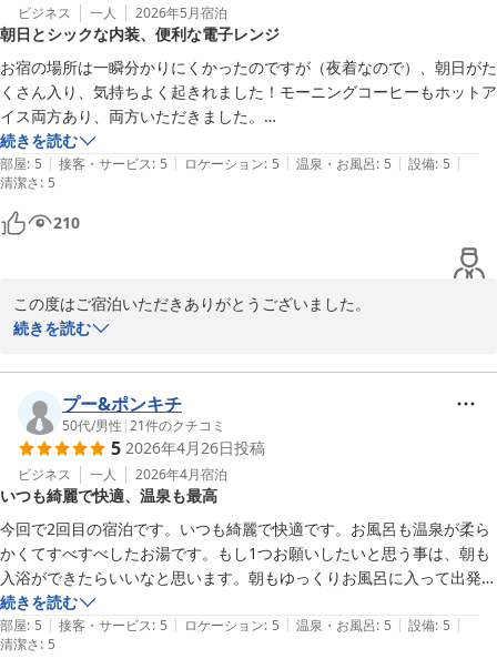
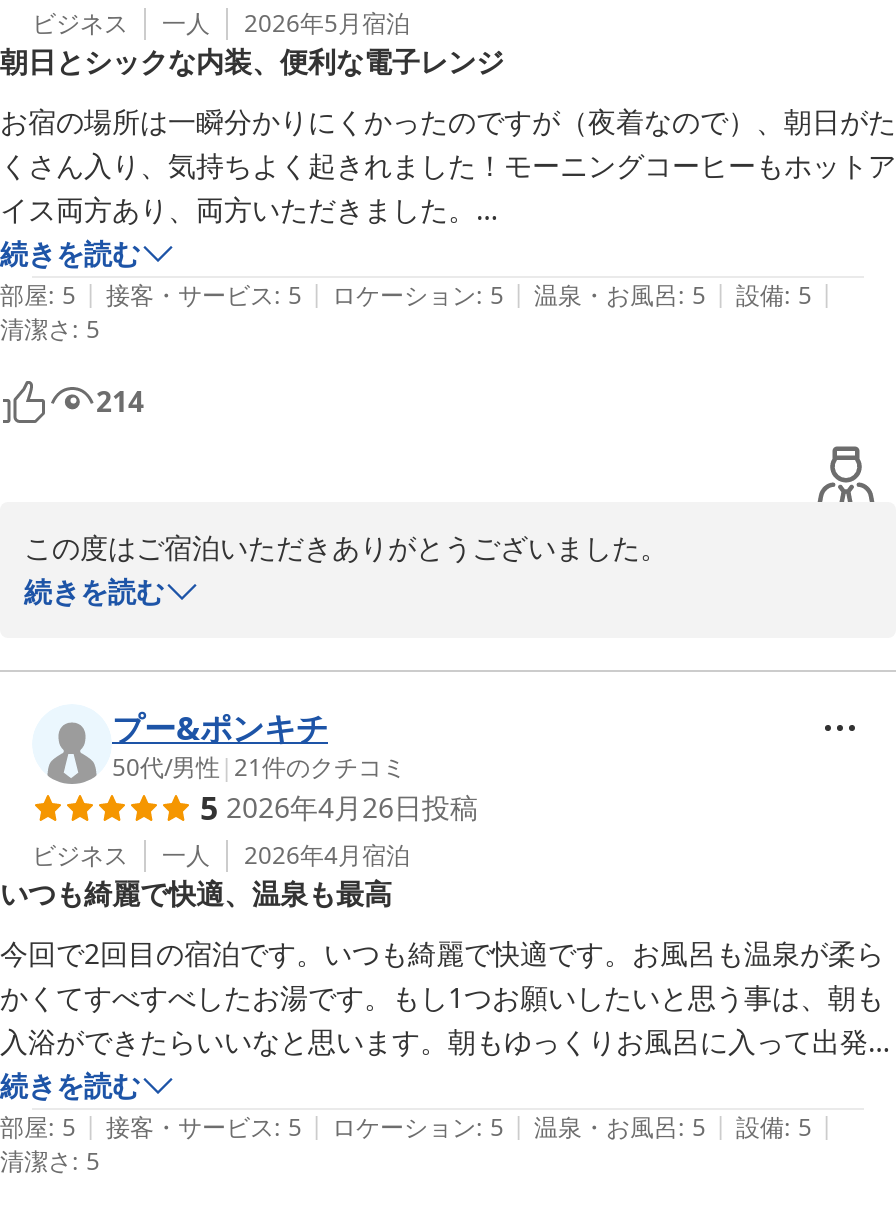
[53,212,80,233] 210 -> [96,382,144,420] 214

